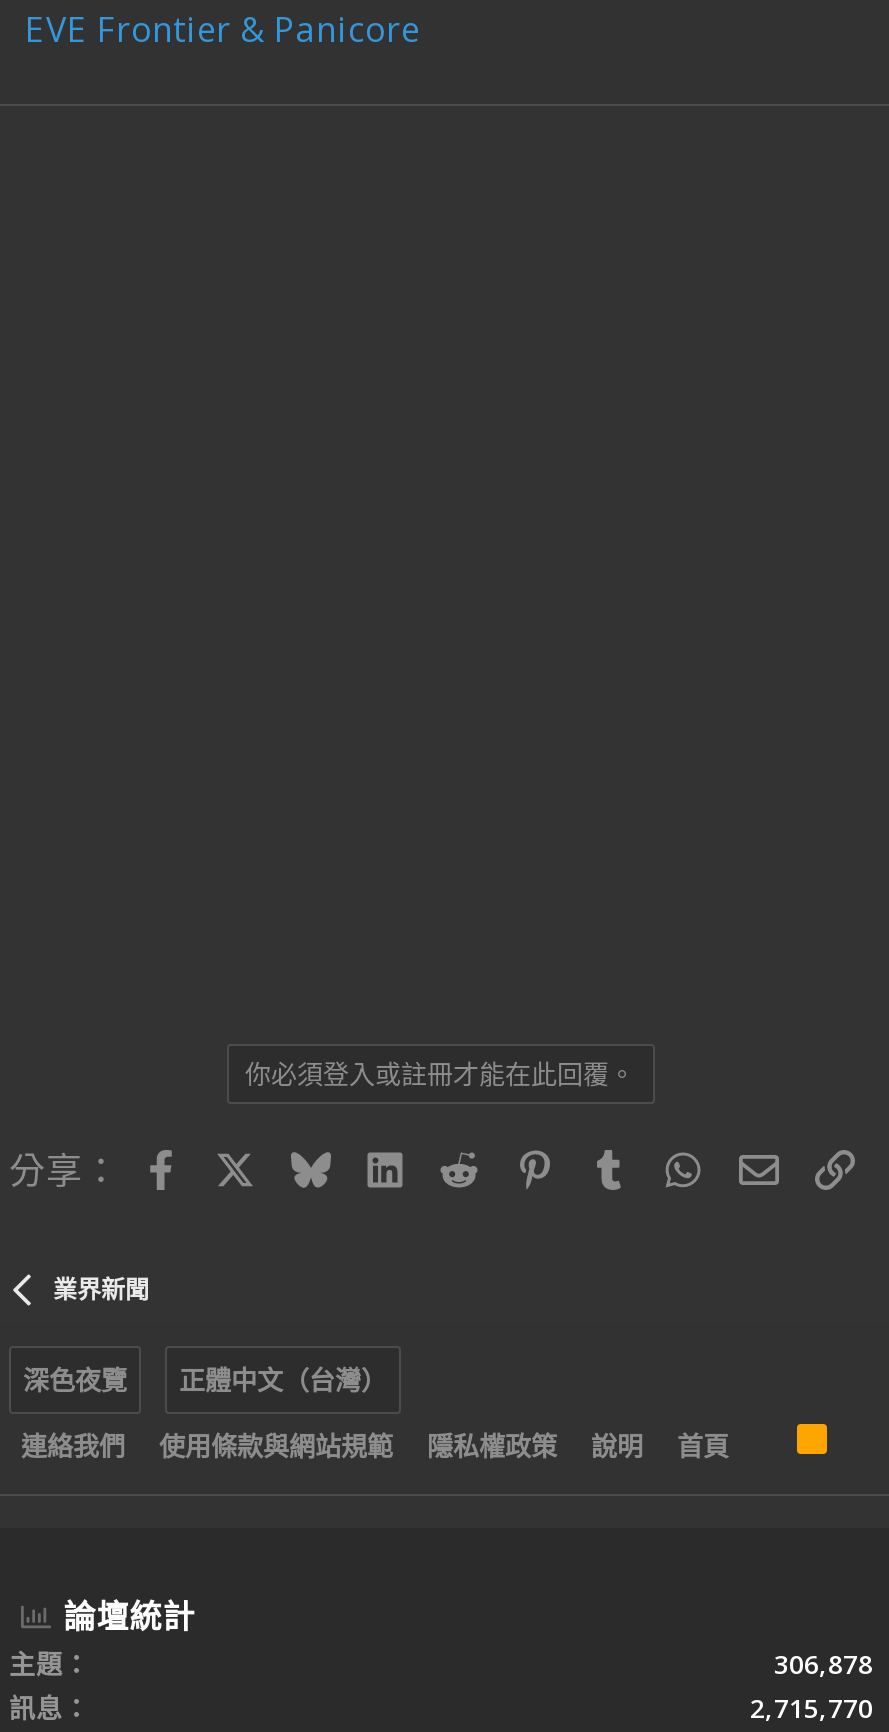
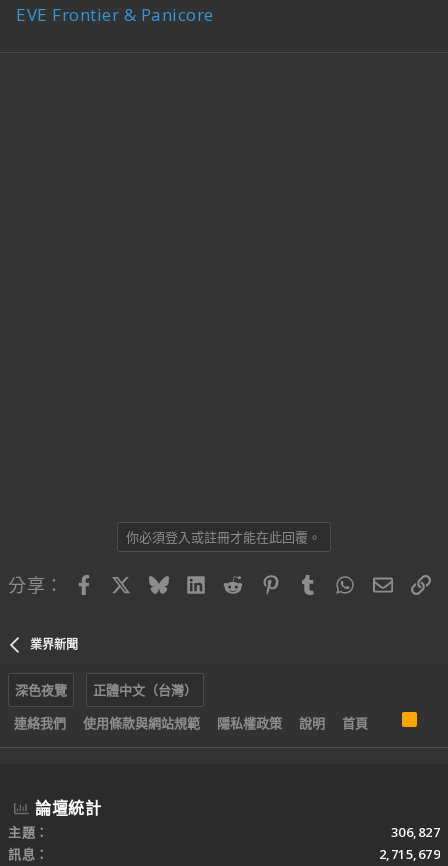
[774,1646,873,1682] 306,878 -> [390,823,440,841] 306,827
[750,1690,873,1726] 2,715,770 -> [378,845,440,863] 2,715,679

